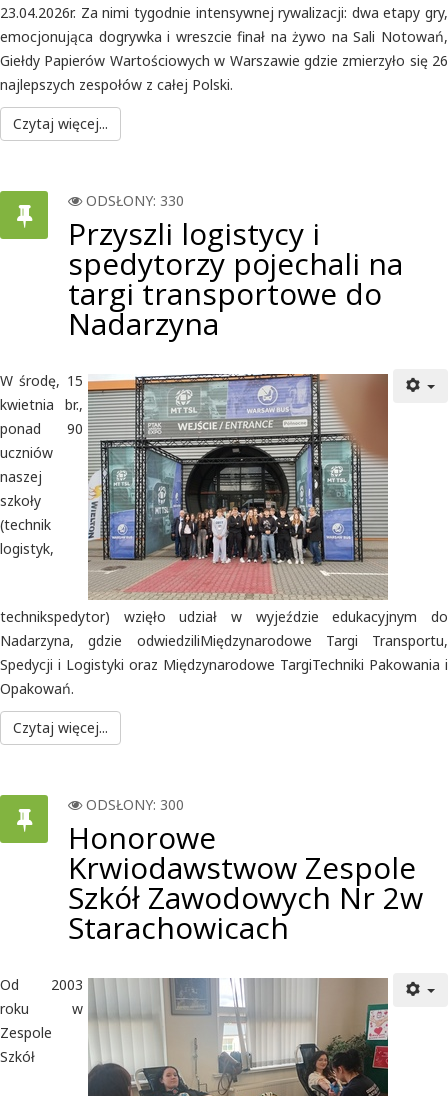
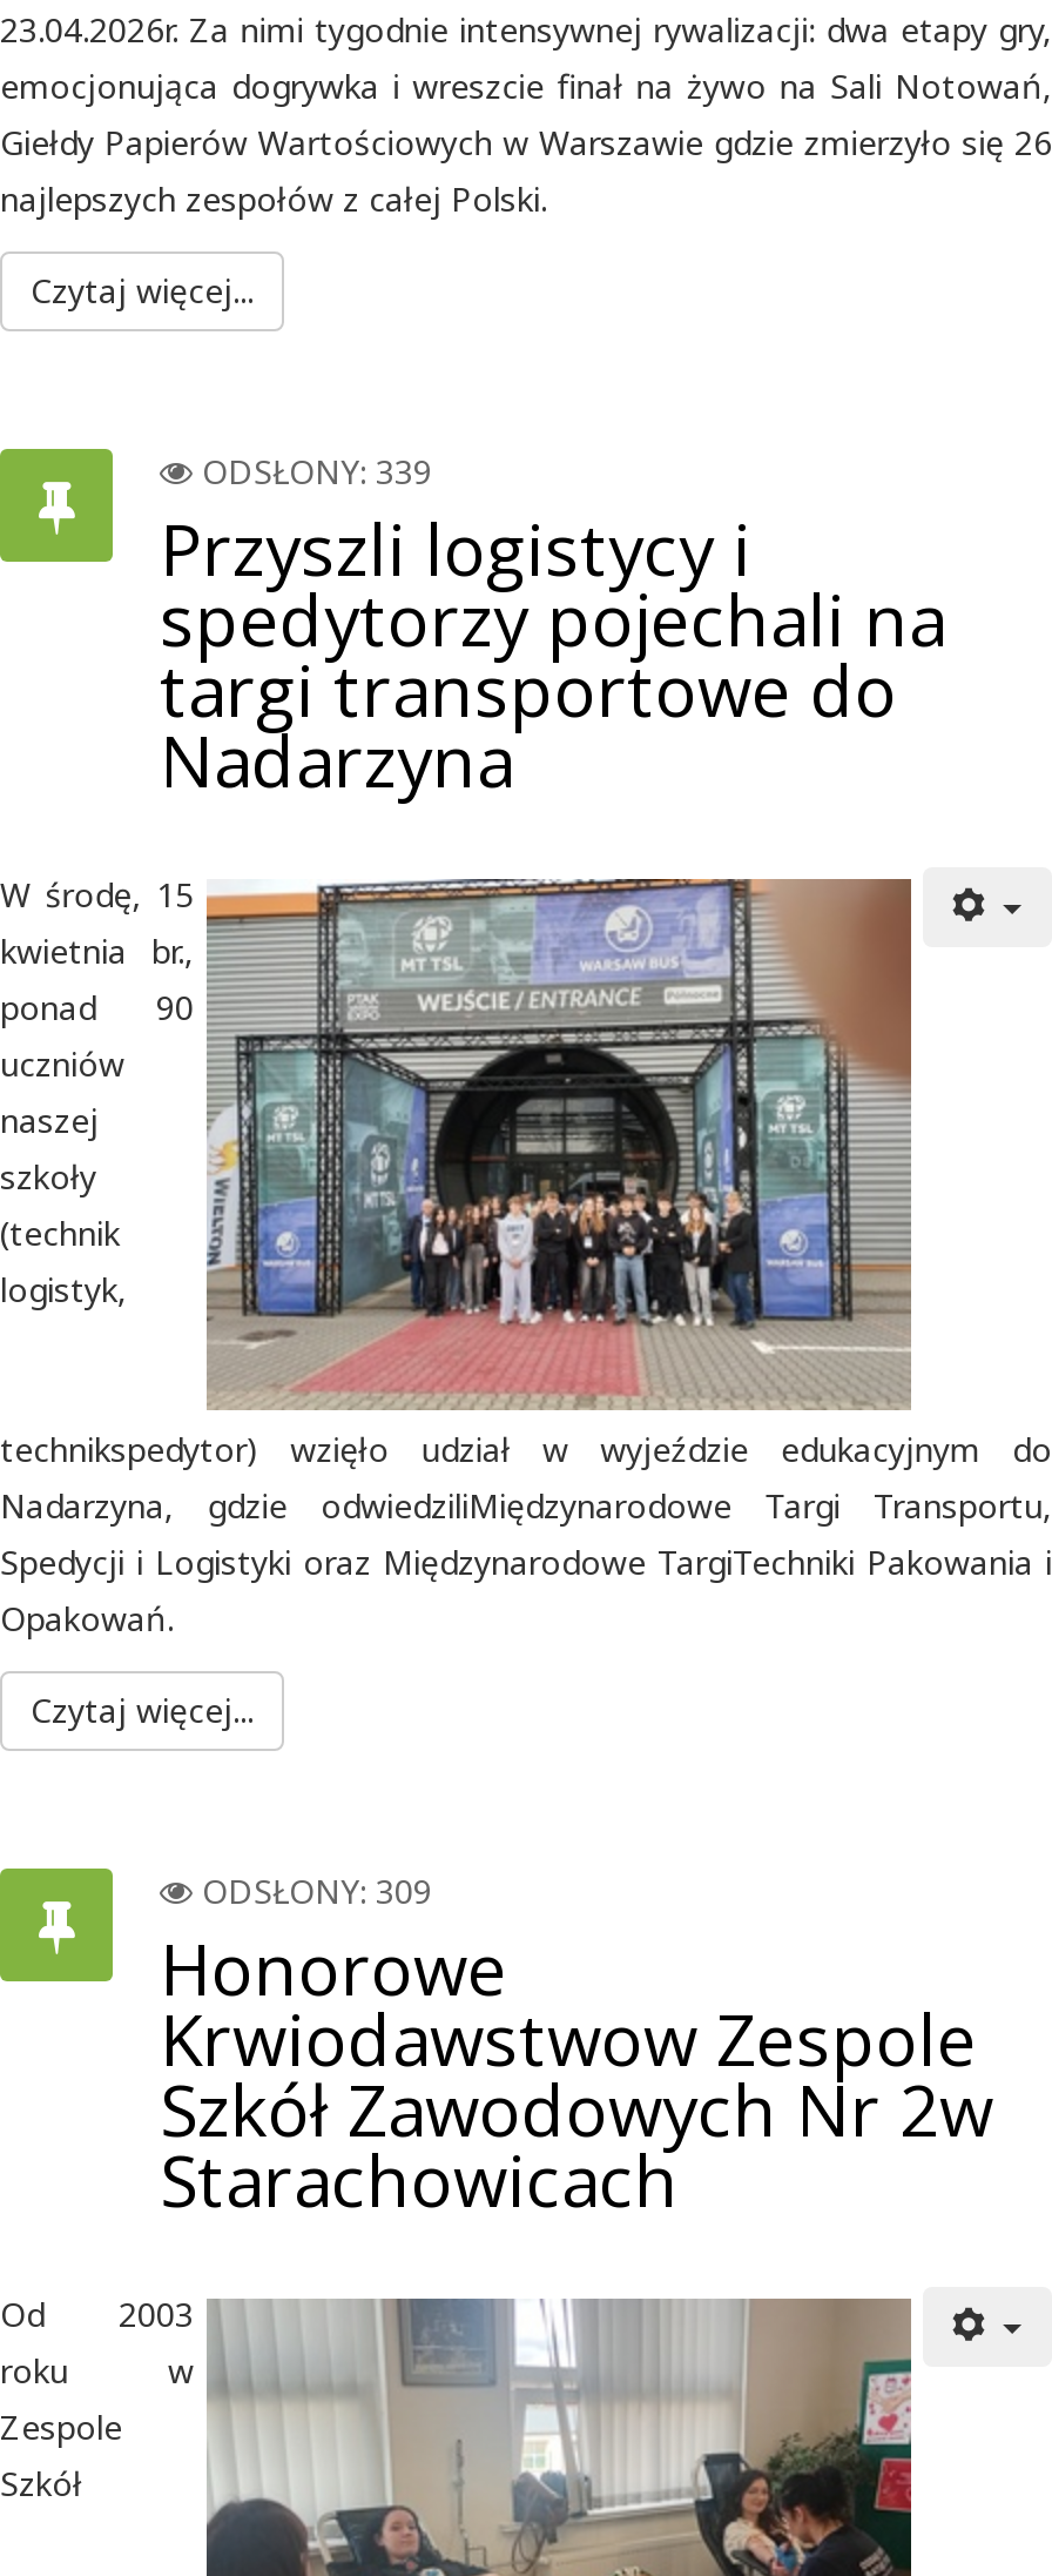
[86,191,184,210] ODSŁONY: 330 -> [202,448,432,493] ODSŁONY: 339
[86,795,184,814] ODSŁONY: 300 -> [202,1868,432,1913] ODSŁONY: 309

